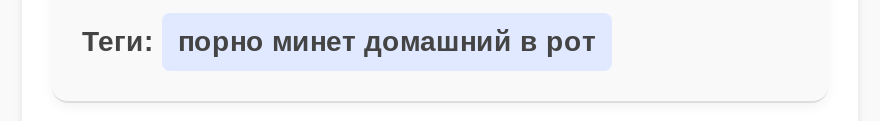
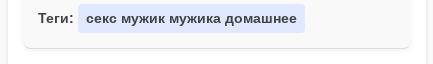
[178,24,596,56] порно минет домашний в рот -> [86,10,297,26] секс мужик мужика домашнее

